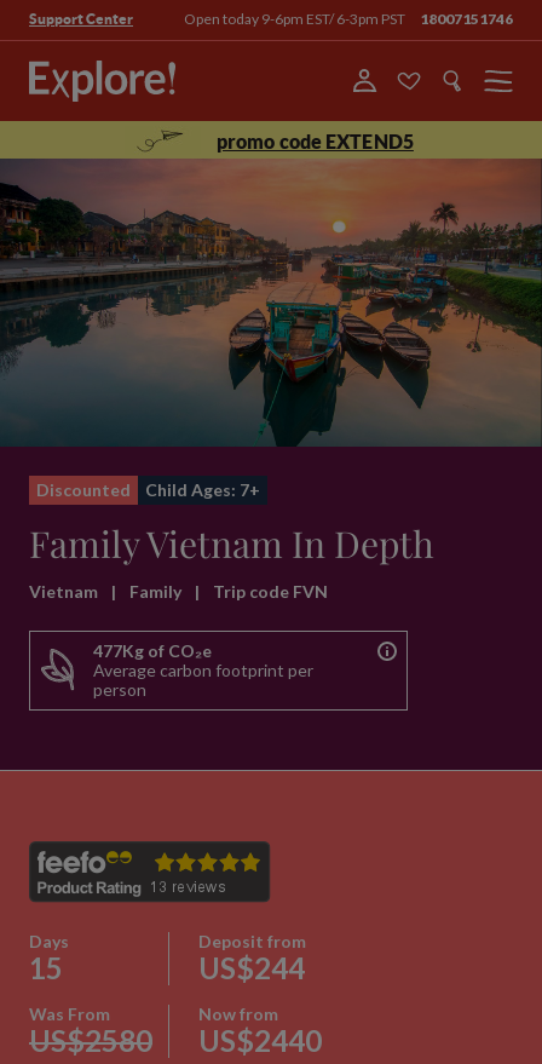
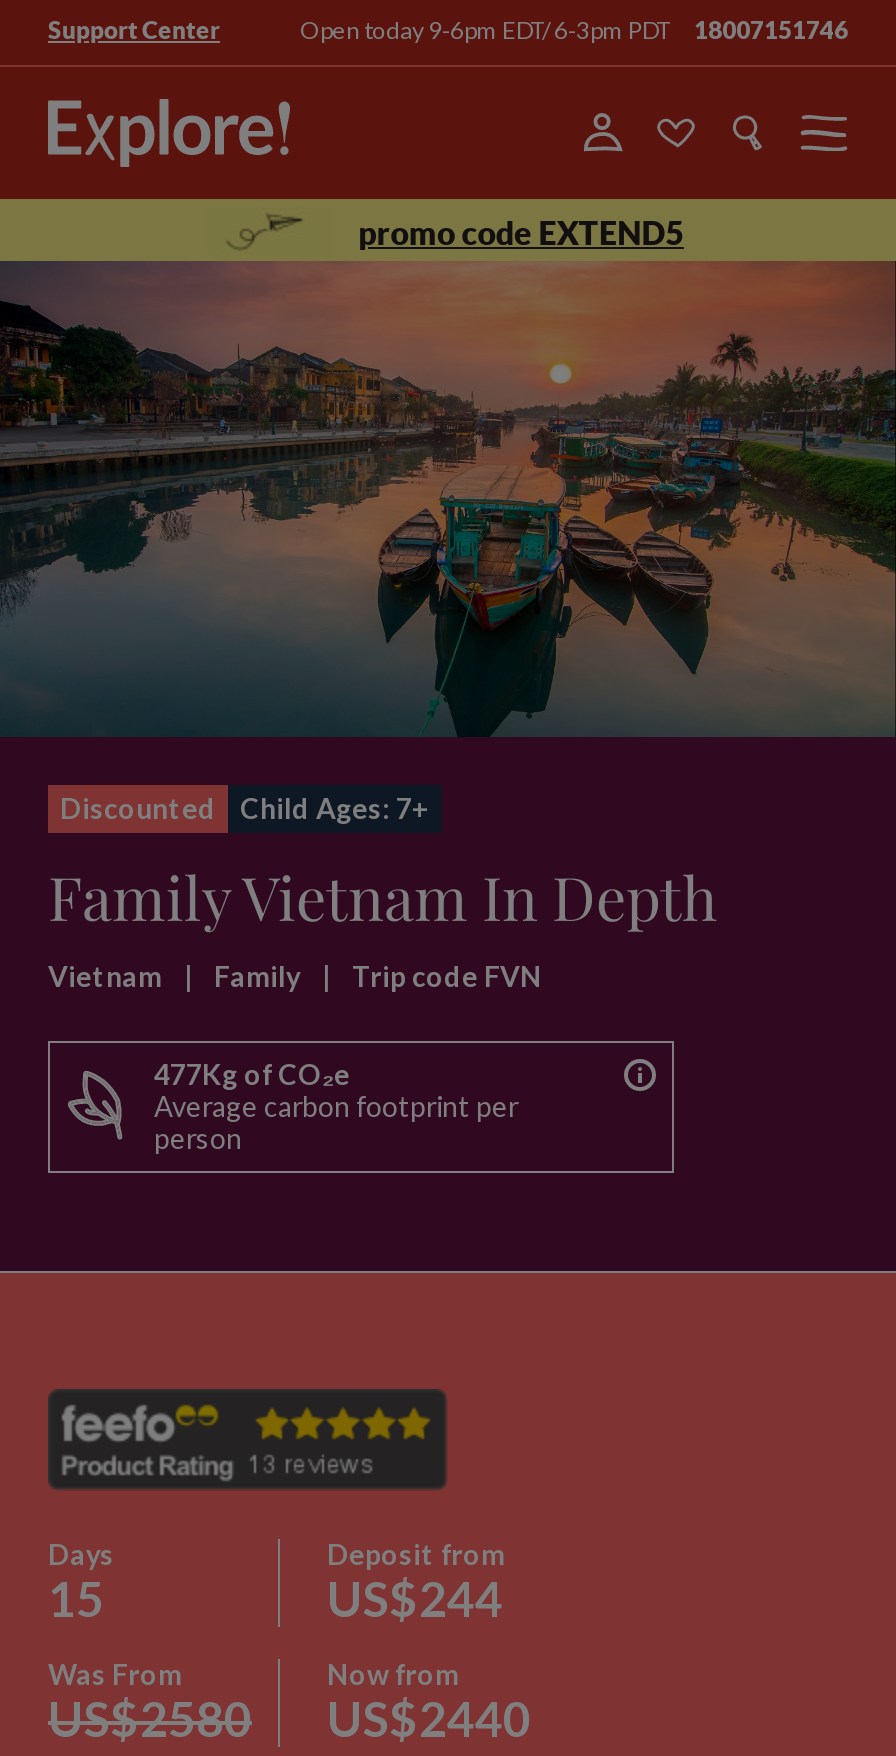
[184,10,405,28] Open today 9-6pm EST/ 6-3pm PST -> [300,15,670,45] Open today 9-6pm EDT/ 6-3pm PDT

